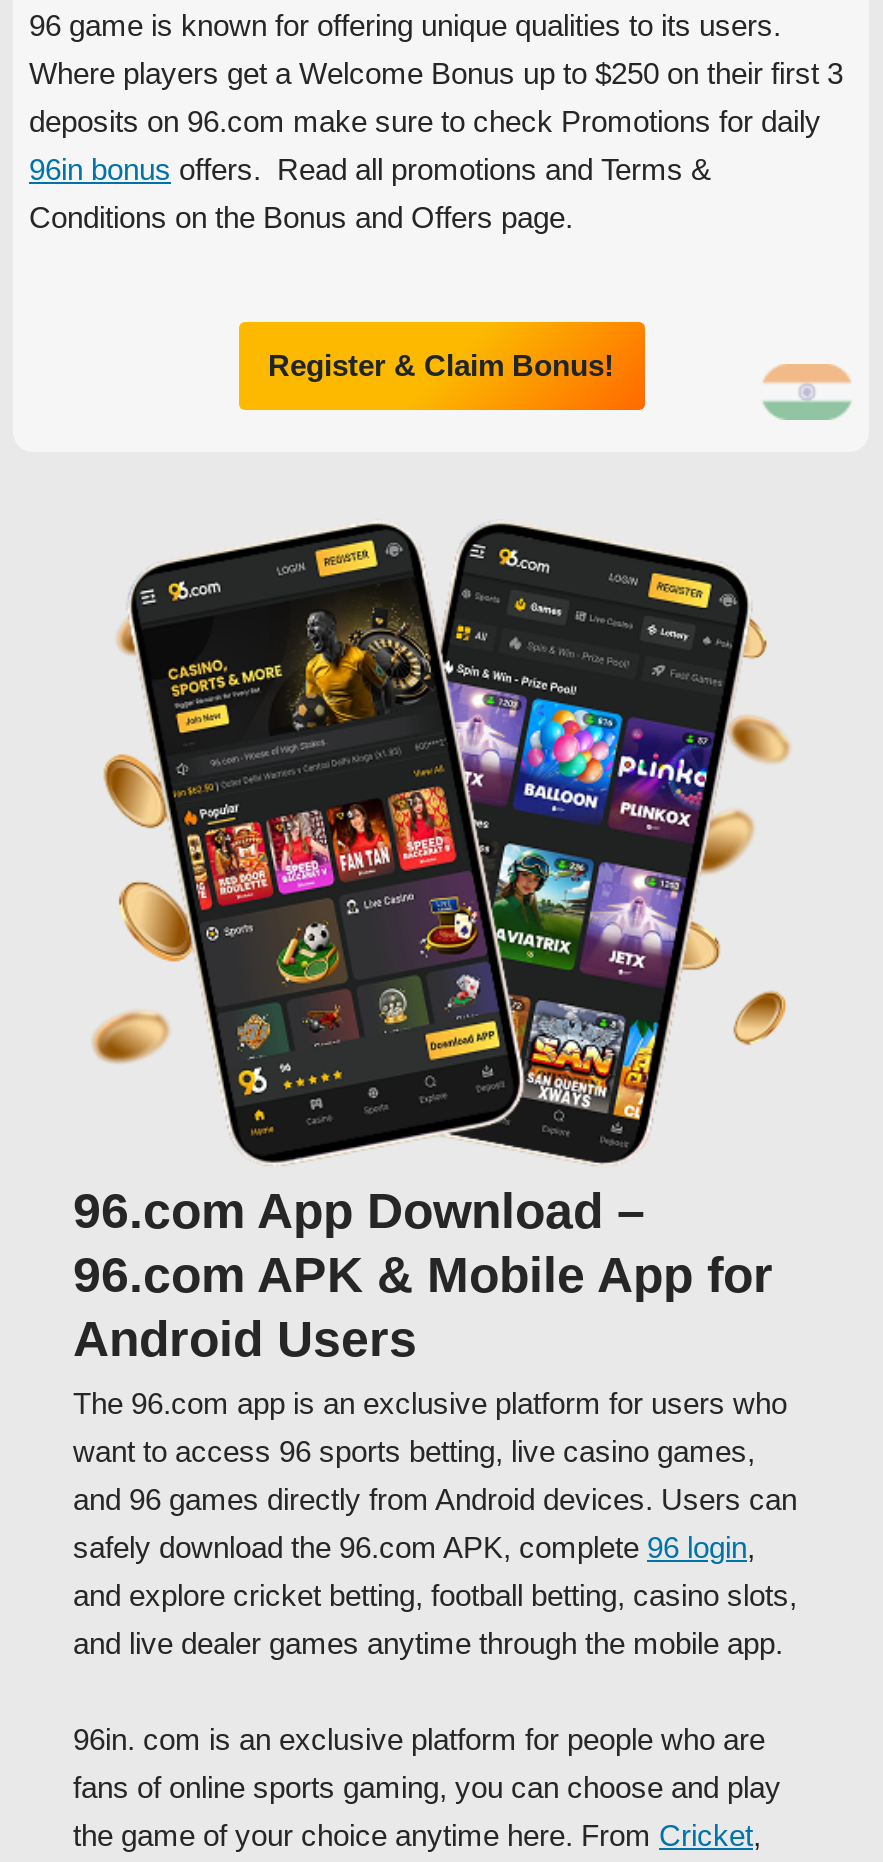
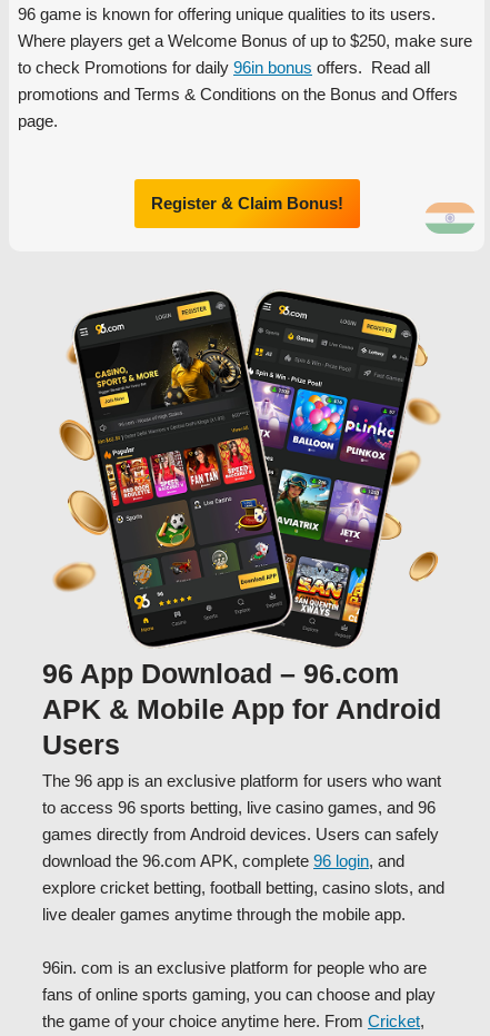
[29,55,843,233] Where players get a Welcome Bonus up to $250 on their first 3 | deposits on 96.com make sure to check Promotions for daily | 96in bonus offers. Read all promotions and Terms & | Conditions on the Bonus and Offers page. -> [18,31,472,130] Where players get a Welcome Bonus of up to $250, make sure | to check Promotions for daily 96in bonus offers. Read all | promotions and Terms & Conditions on the Bonus and Offers | page.
[73,1183,797,1661] 96.com App Download – | 96.com APK & Mobile App for | Android Users | The 96.com app is an exclusive platform for users who | want to access 96 sports betting, live casino games, | and 96 games directly from Android devices. Users can | safely download the 96.com APK, complete 96 login, | and explore cricket betting, football betting, casino slots, | and live dealer games anytime through the mobile app. -> [42,658,444,924] 96 App Download – 96.com | APK & Mobile App for Android | Users | The 96 app is an exclusive platform for users who want | to access 96 sports betting, live casino games, and 96 | games directly from Android devices. Users can safely | download the 96.com APK, complete 96 login, and | explore cricket betting, football betting, casino slots, and | live dealer games anytime through the mobile app.

